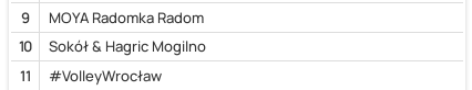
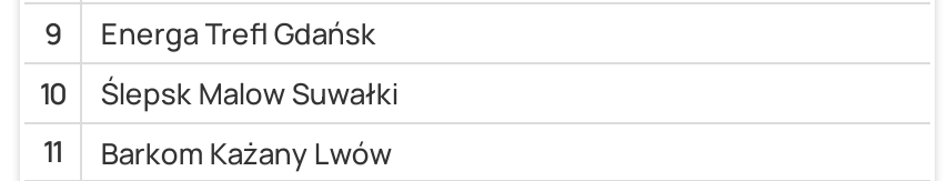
[49,7,204,27] MOYA Radomka Radom -> [101,14,376,54] Energa Trefl Gdańsk
[49,37,206,56] Sokół & Hagric Mogilno -> [101,73,398,113] Ślepsk Malow Suwałki
[49,66,162,86] #VolleyWrocław -> [101,132,391,172] Barkom Każany Lwów

